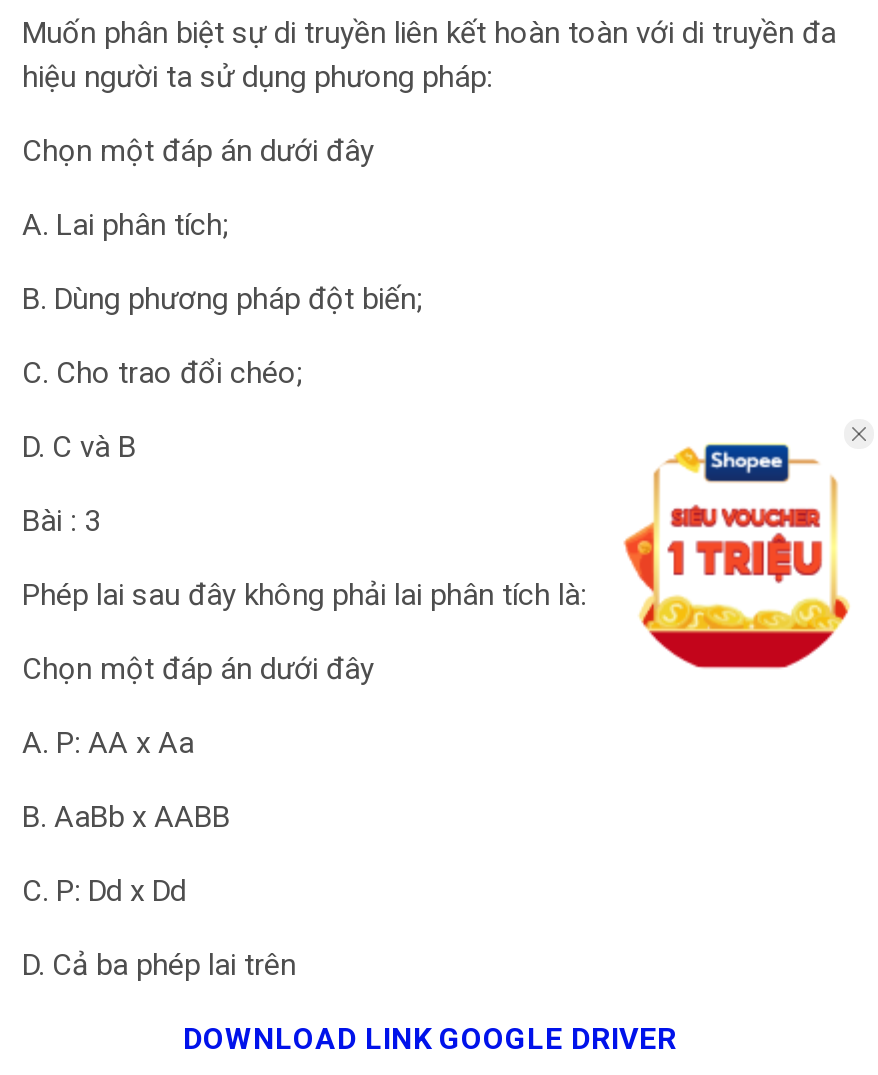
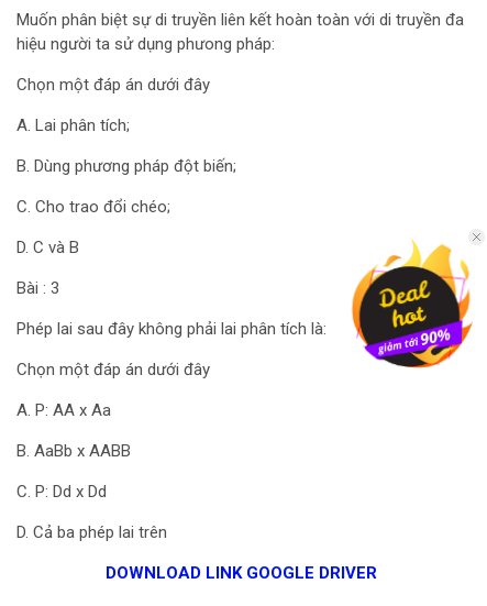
[622,427,866,671] [image] -> [347,235,477,370] [image]

